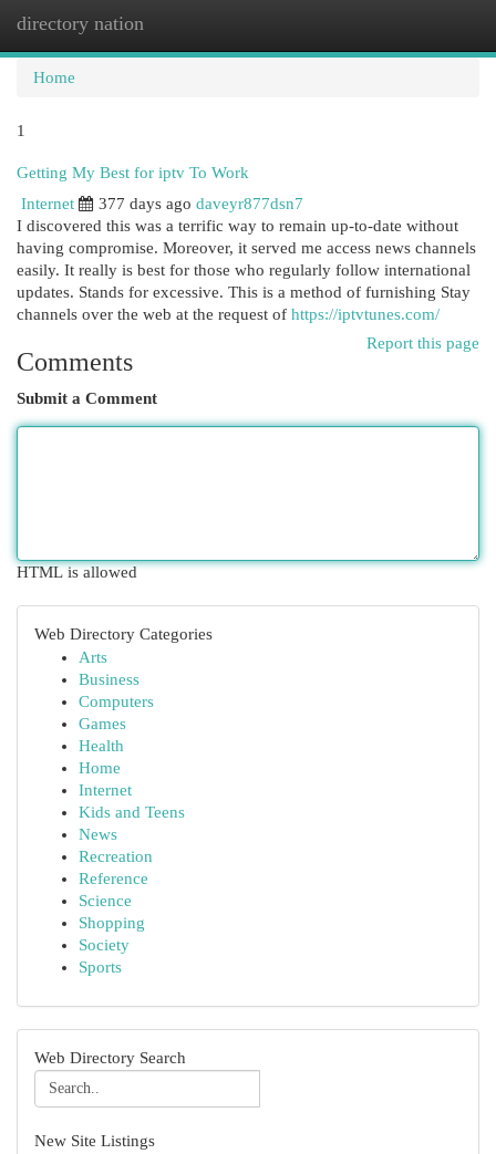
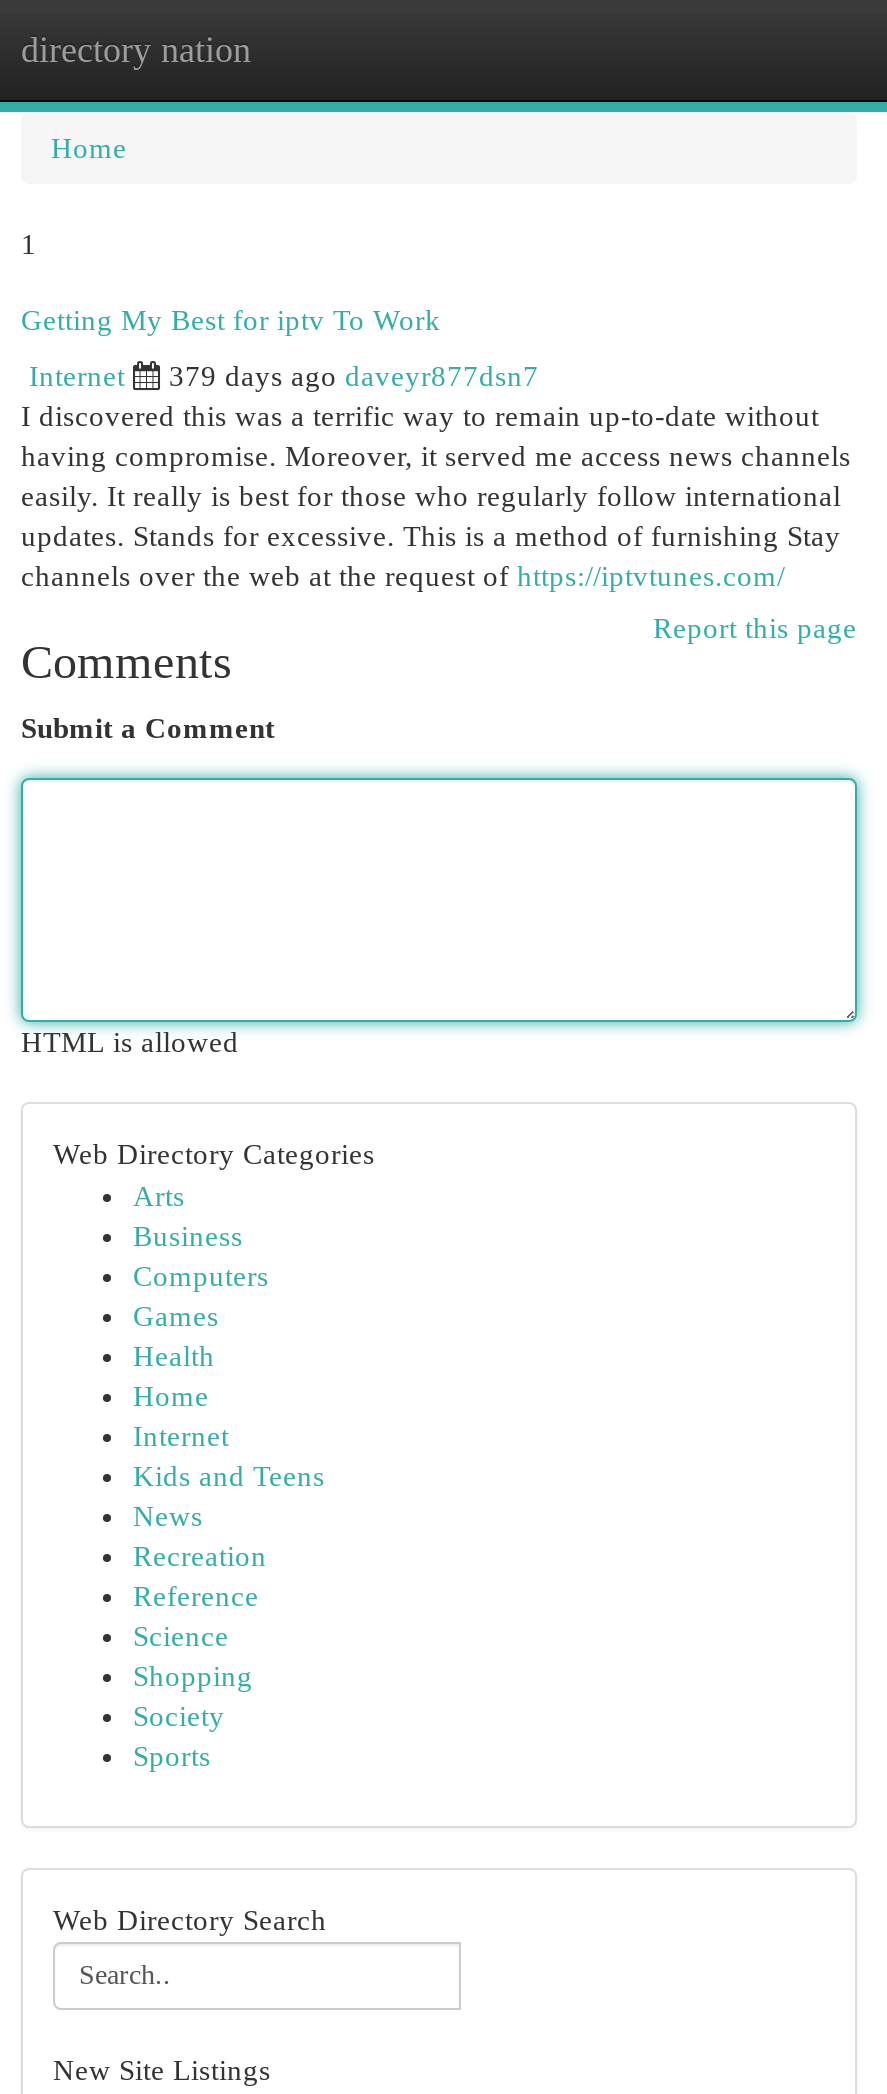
[99,195,303,212] 377 days ago daveyr877dsn7 -> [169,360,539,392] 379 days ago daveyr877dsn7

